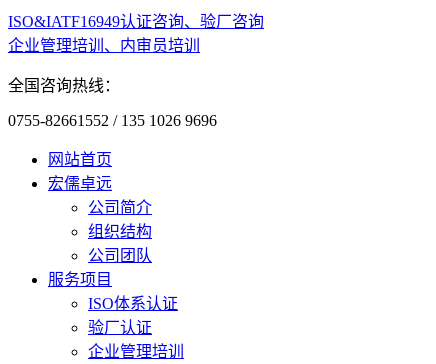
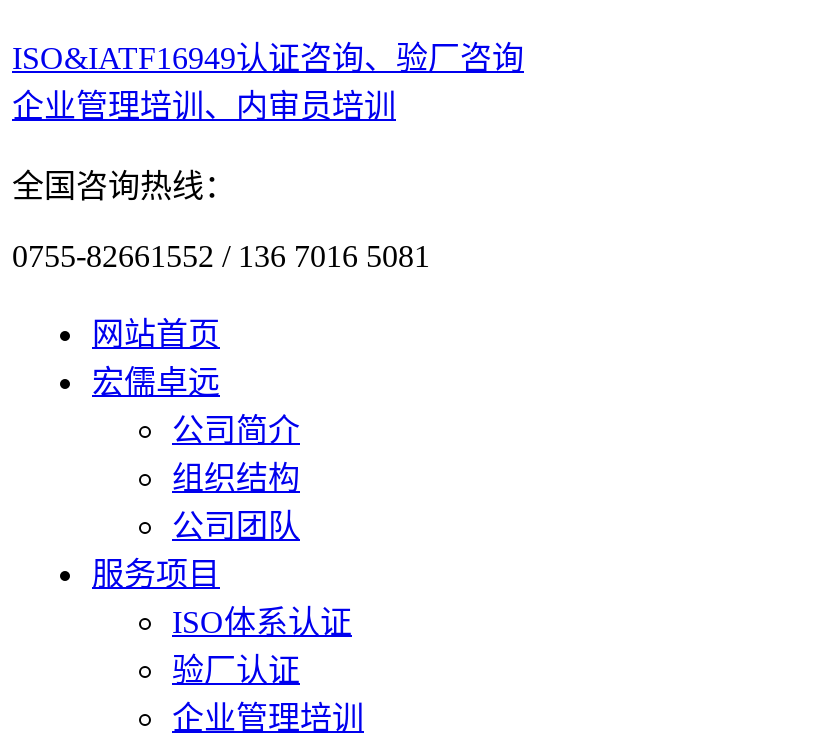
[8,112,217,129] 0755-82661552 / 135 1026 9696 -> [12,239,430,273] 0755-82661552 / 136 7016 5081

